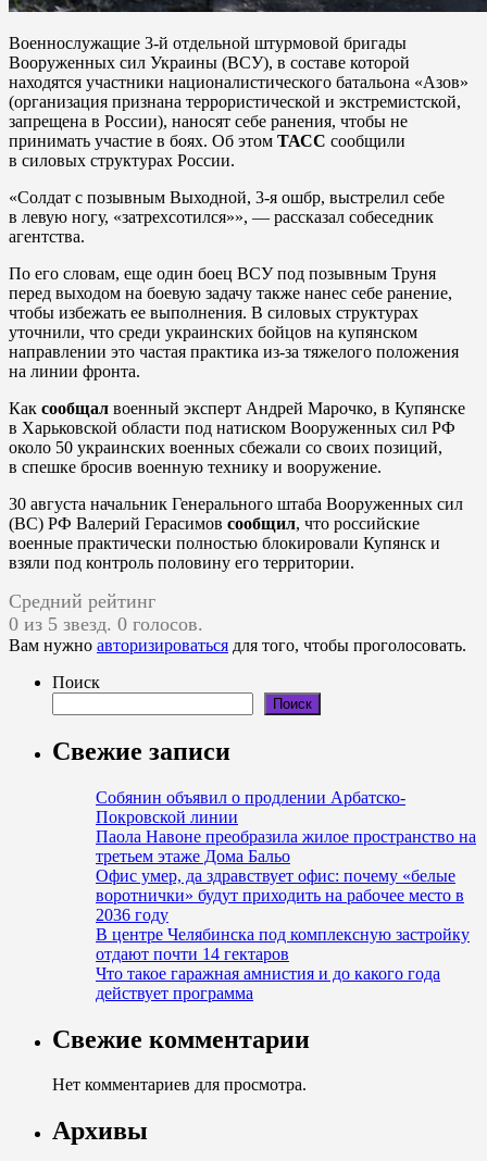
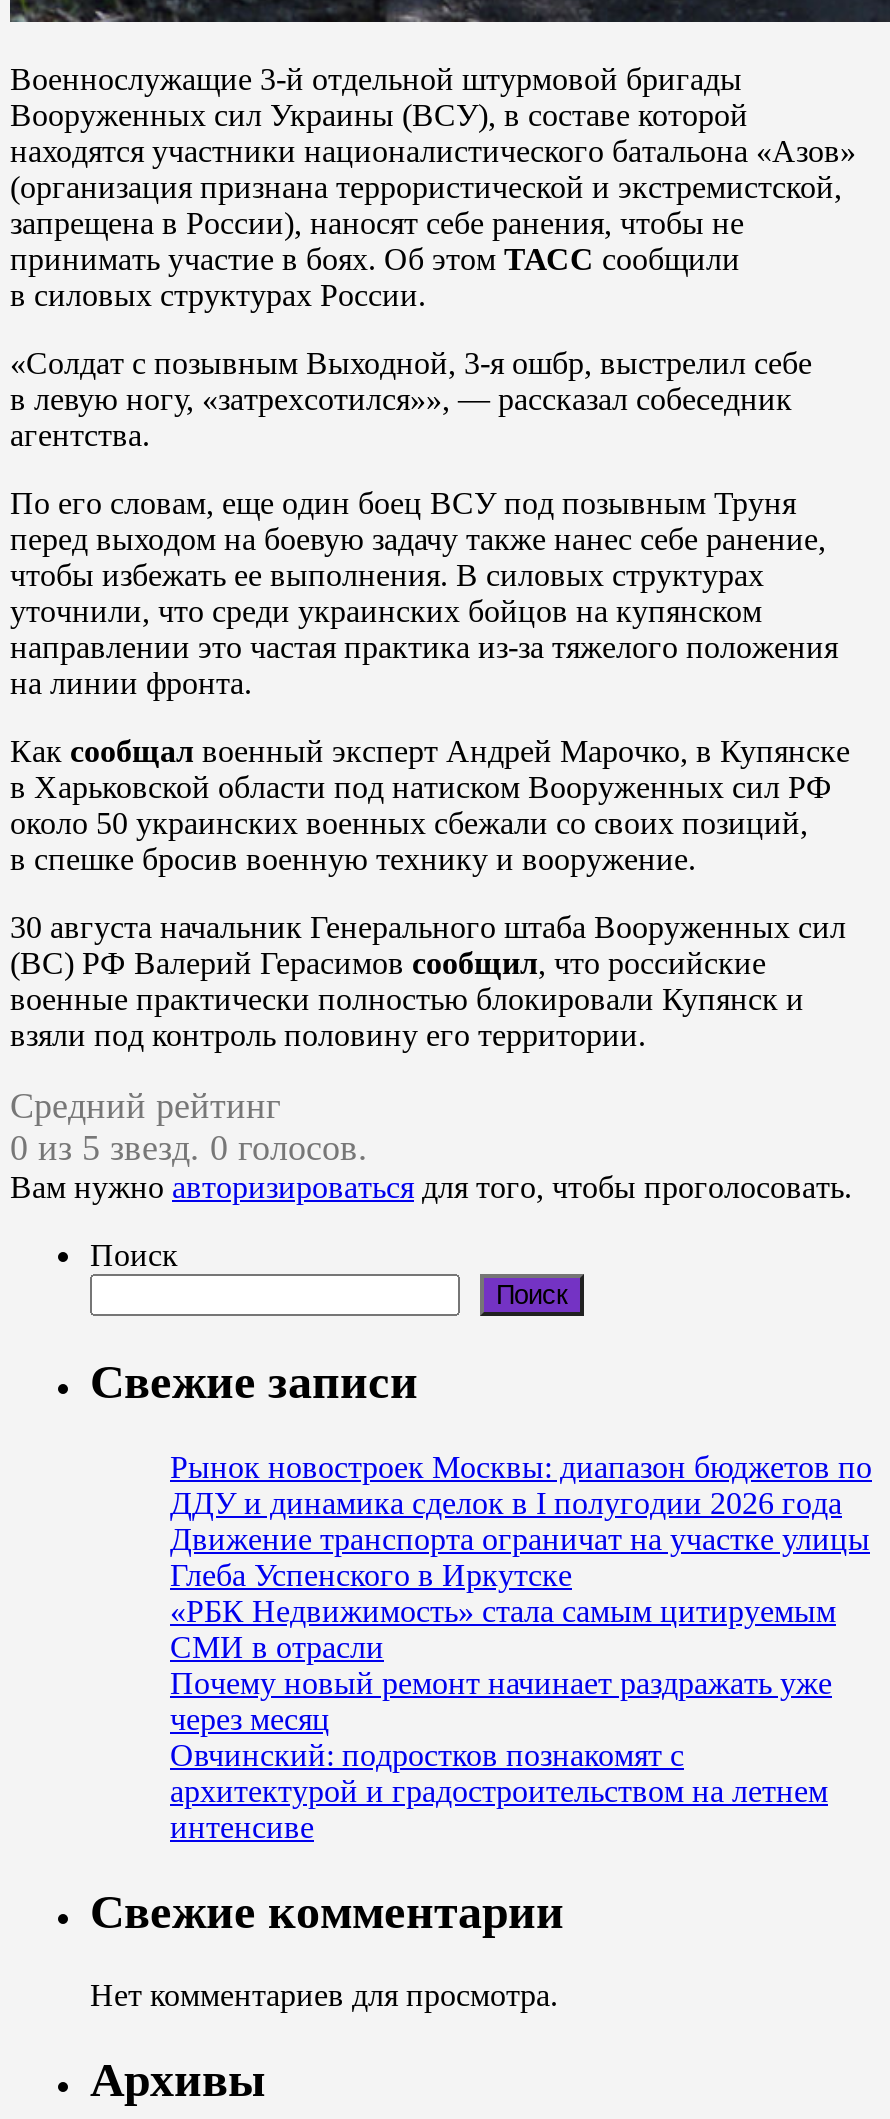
[96,788,476,1002] Собянин объявил о продлении Арбатско- | Покровской линии | Паола Навоне преобразила жилое пространство на | третьем этаже Дома Бальо | Офис умер, да здравствует офис: почему «белые | воротнички» будут приходить на рабочее место в | 2036 году | В центре Челябинска под комплексную застройку | отдают почти 14 гектаров | Что такое гаражная амнистия и до какого года | действует программа -> [170,1449,872,1843] Рынок новостроек Москвы: диапазон бюджетов по | ДДУ и динамика сделок в I полугодии 2026 года | Движение транспорта ограничат на участке улицы | Глеба Успенского в Иркутске | «РБК Недвижимость» стала самым цитируемым | СМИ в отрасли | Почему новый ремонт начинает раздражать уже | через месяц | Овчинский: подростков познакомят с | архитектурой и градостроительством на летнем | интенсиве

